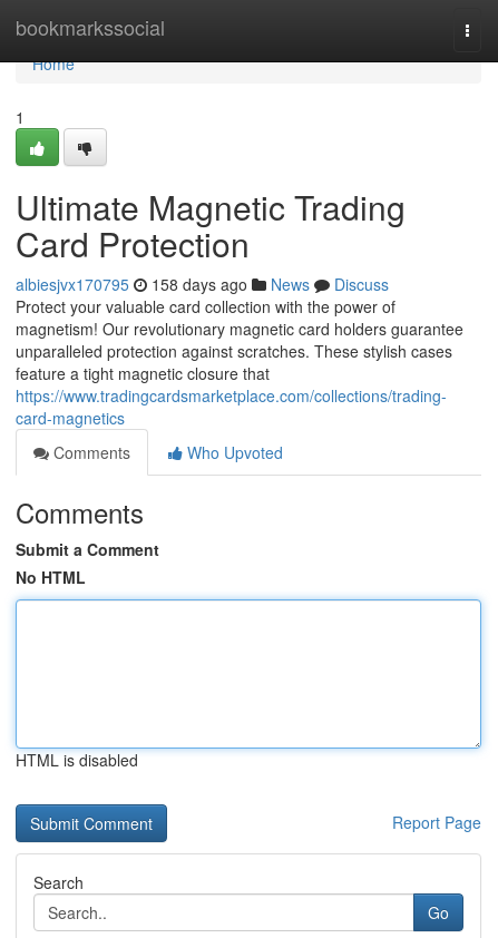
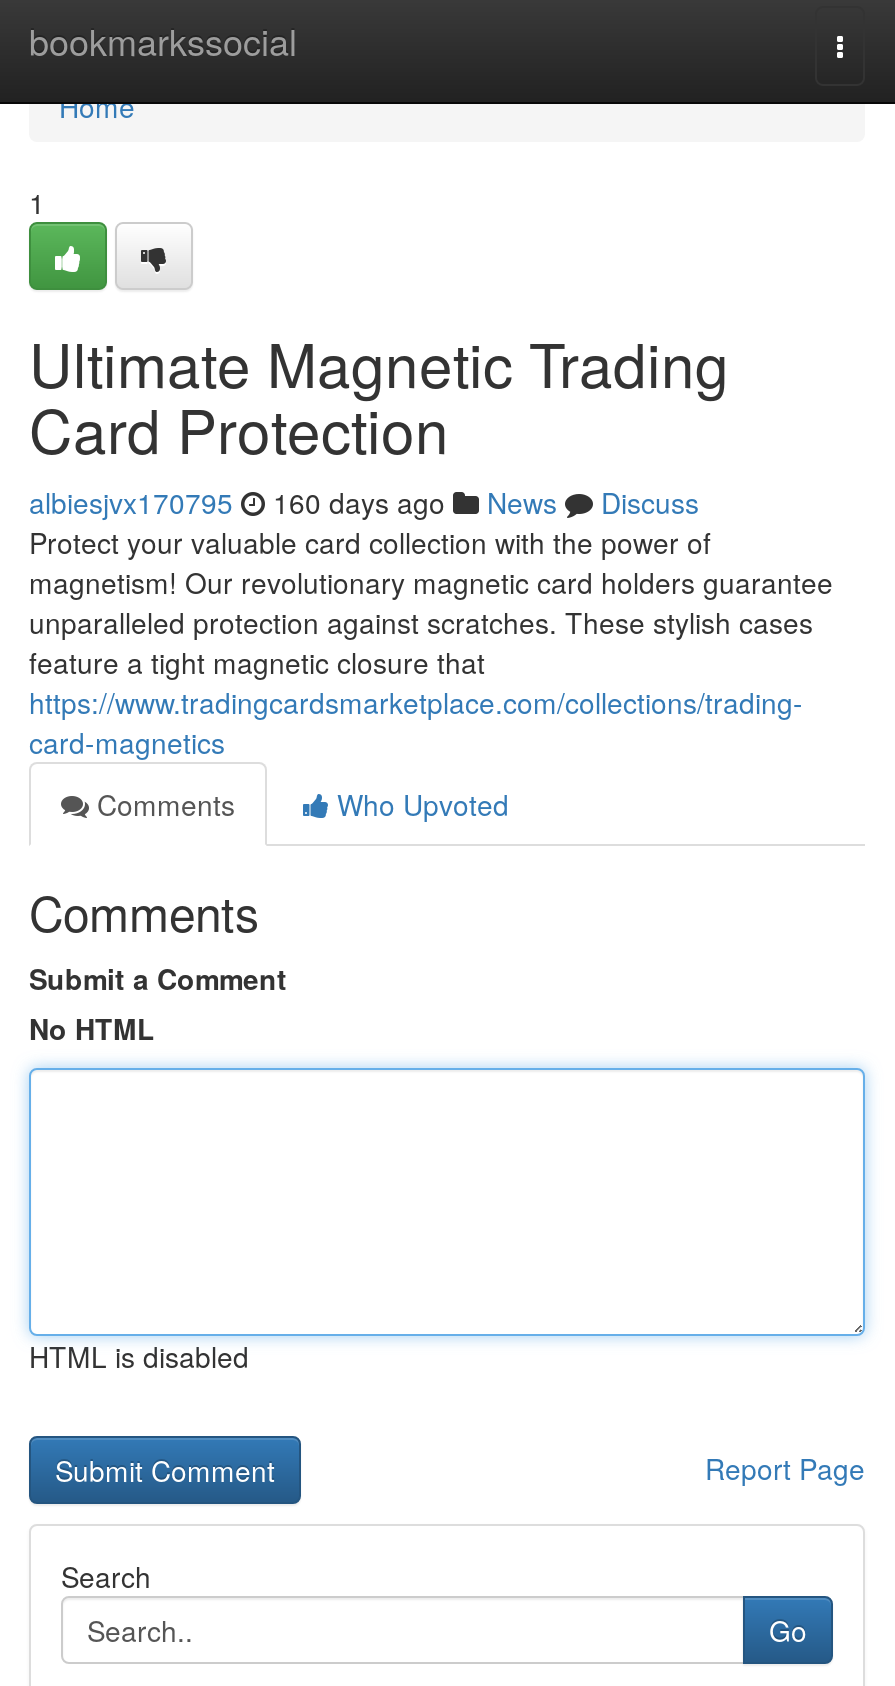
[16,273,389,295] albiesjvx170795 158 days ago News Discuss -> [29,482,699,522] albiesjvx170795 160 days ago News Discuss

